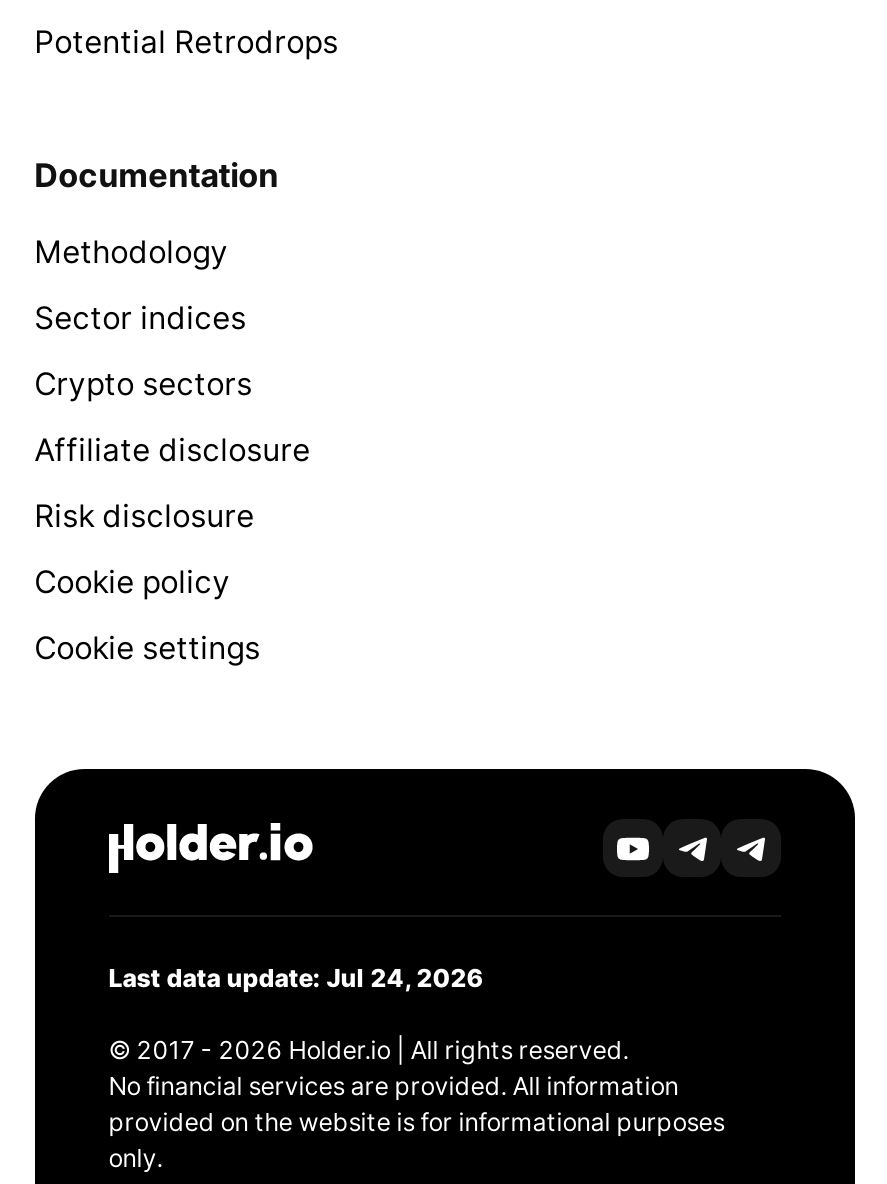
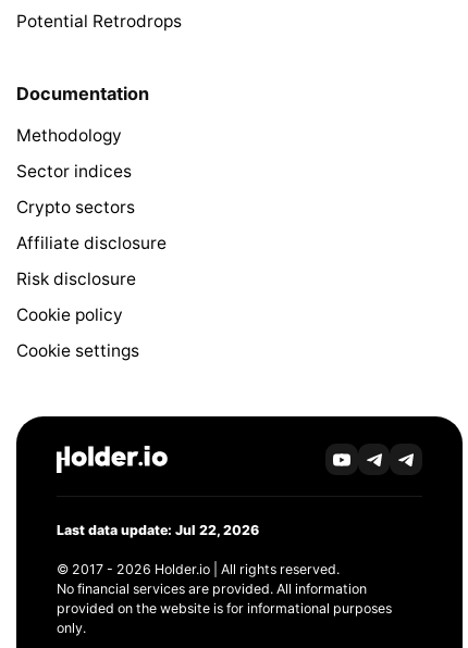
[109,964,483,994] Last data update: Jul 24, 2026 -> [56,522,259,539] Last data update: Jul 22, 2026

